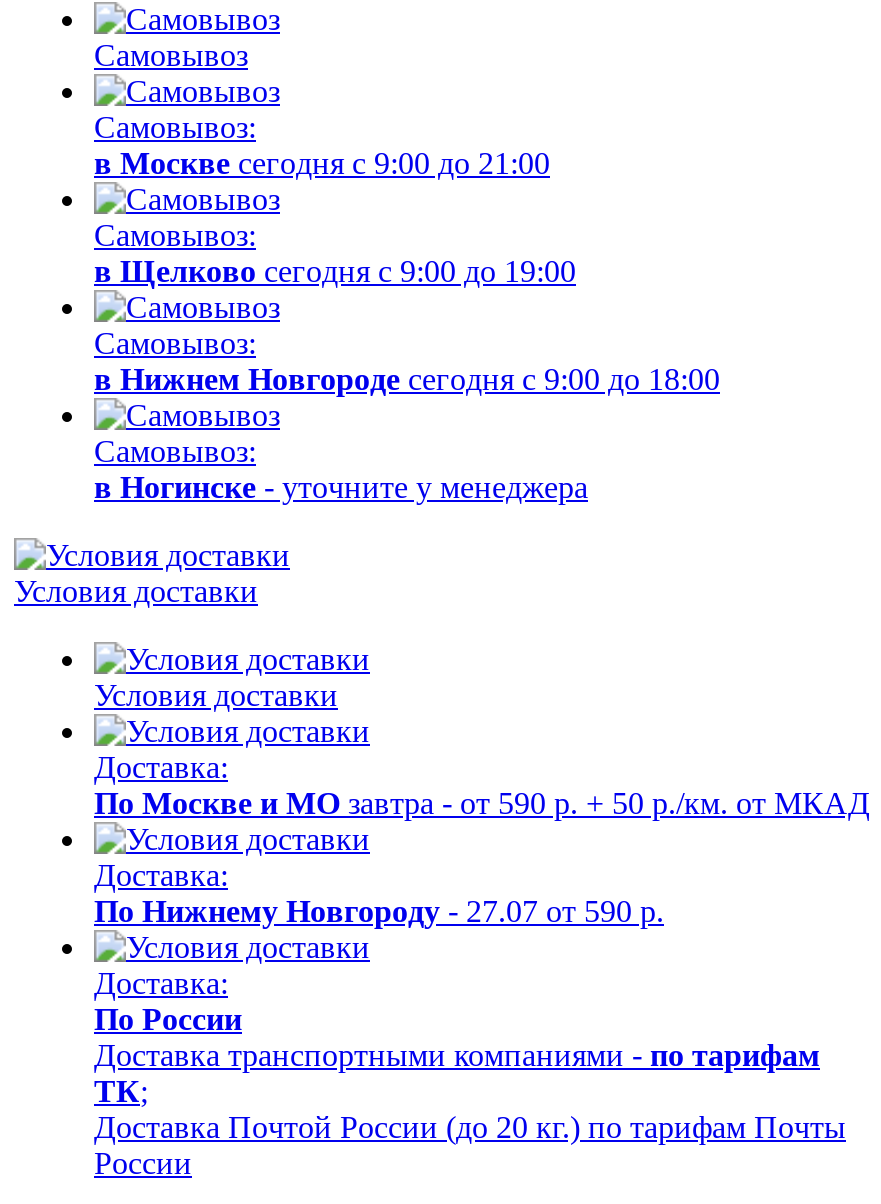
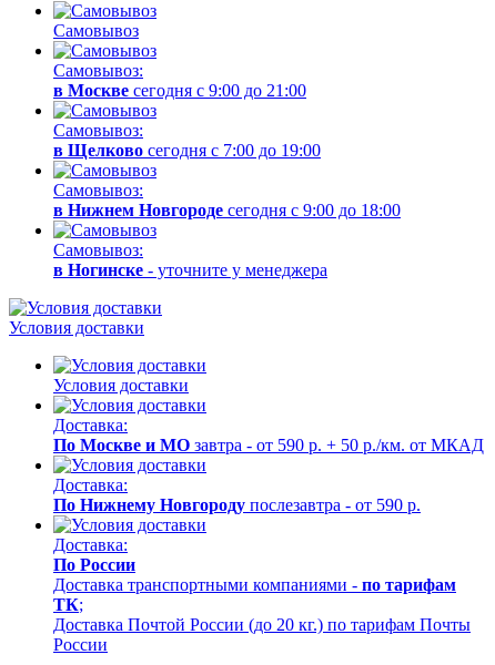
[94,254,576,288] в Щелково сегодня с 9:00 до 19:00 -> [53,141,321,159] в Щелково сегодня с 7:00 до 19:00
[94,894,664,928] По Нижнему Новгороду - 27.07 от 590 р. -> [53,495,421,514] По Нижнему Новгороду послезавтра - от 590 р.

